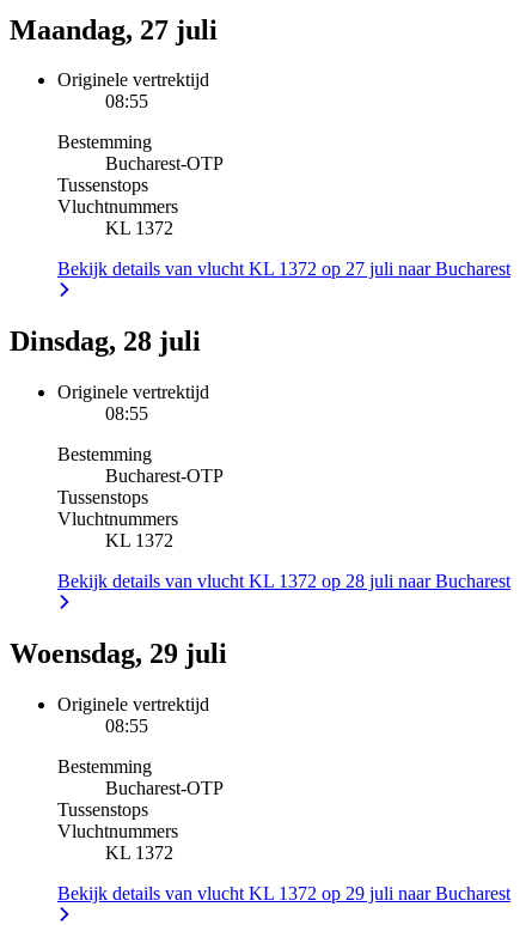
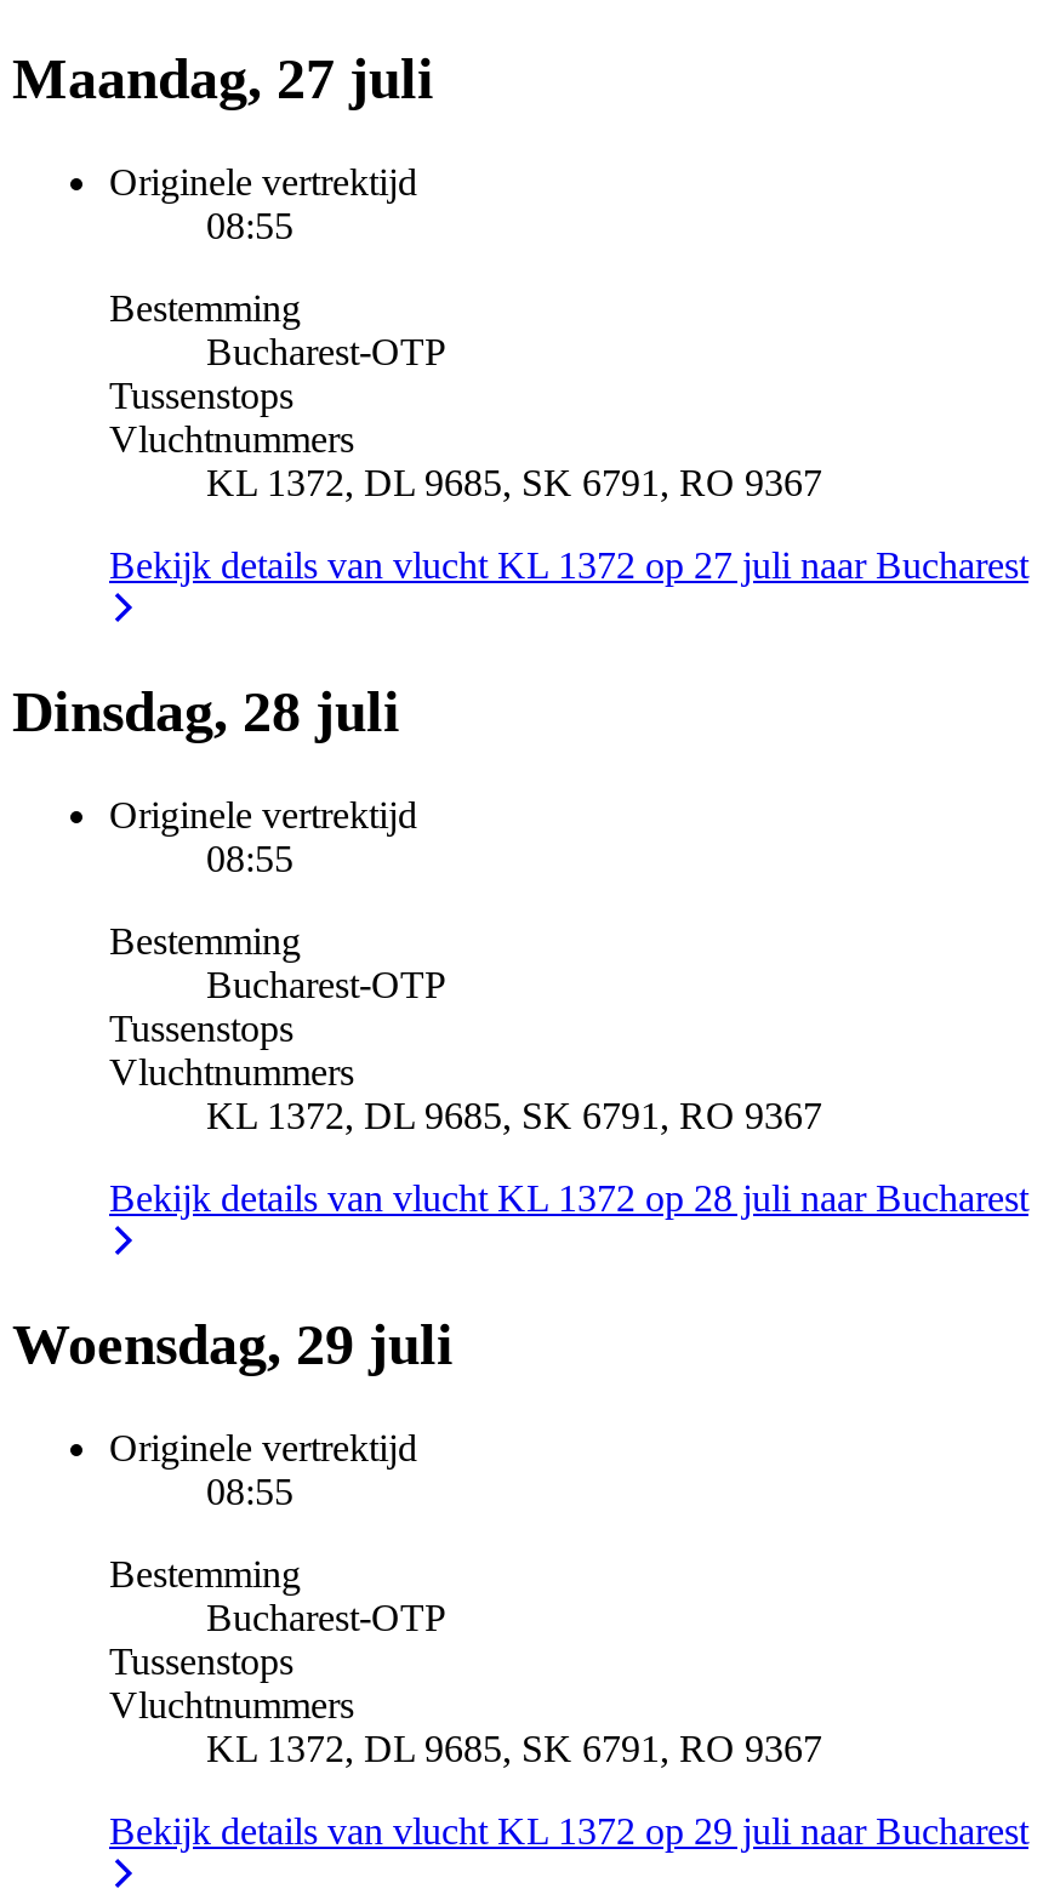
[105,218,173,239] KL 1372 -> [206,462,822,503] KL 1372, DL 9685, SK 6791, RO 9367
[105,530,173,551] KL 1372 -> [206,1094,822,1135] KL 1372, DL 9685, SK 6791, RO 9367
[105,842,173,863] KL 1372 -> [206,1727,822,1768] KL 1372, DL 9685, SK 6791, RO 9367

